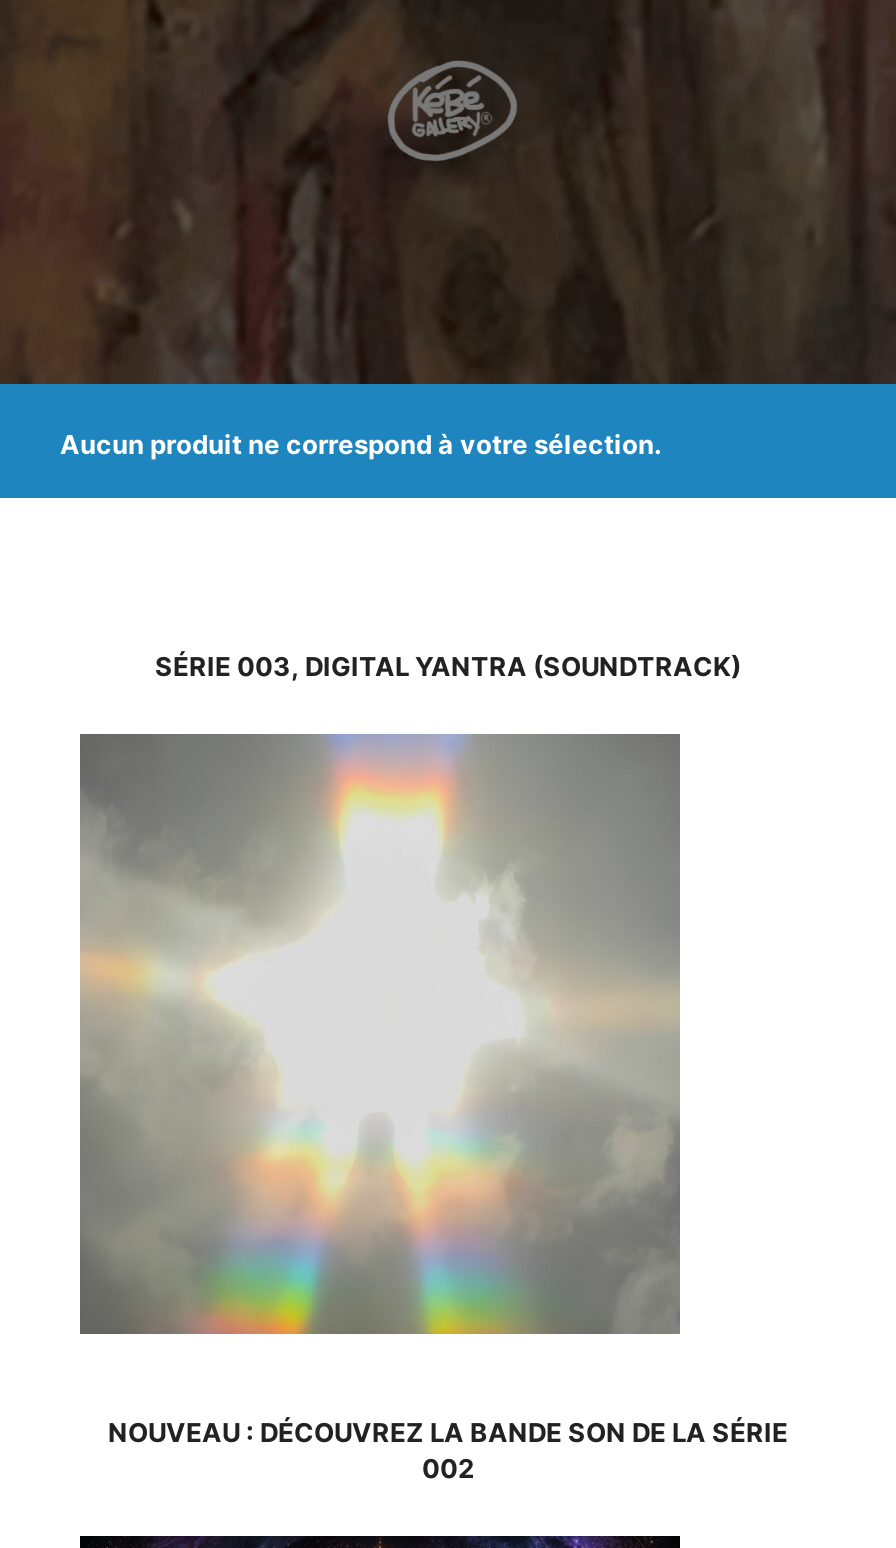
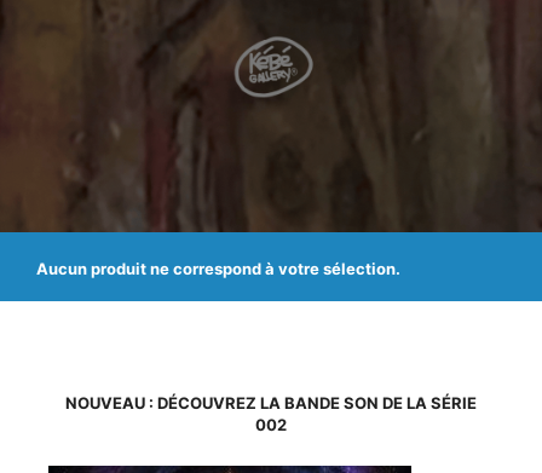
[155,650,741,682] SÉRIE 003, DIGITAL YANTRA (SOUNDTRACK) -> none
[78,732,682,1336] [image] -> none

